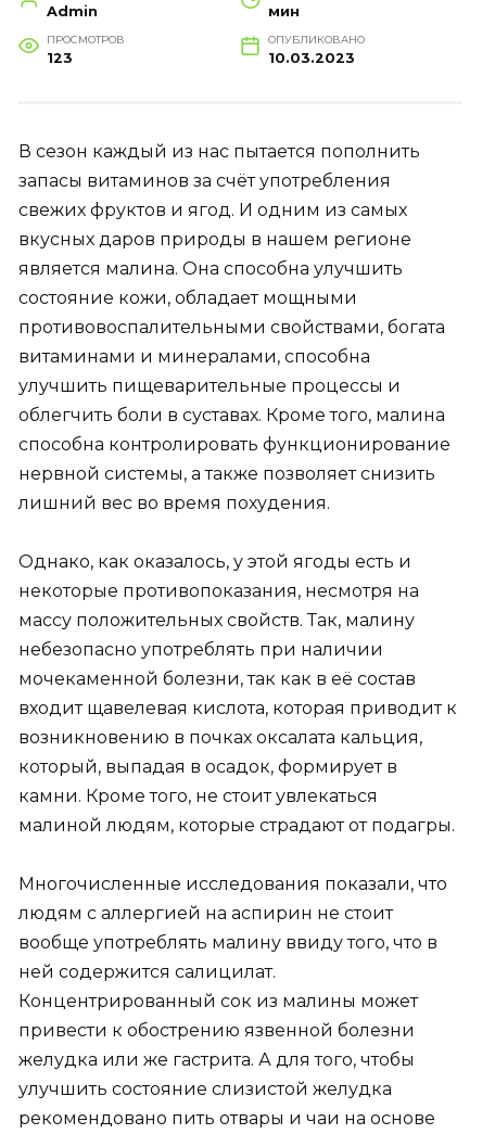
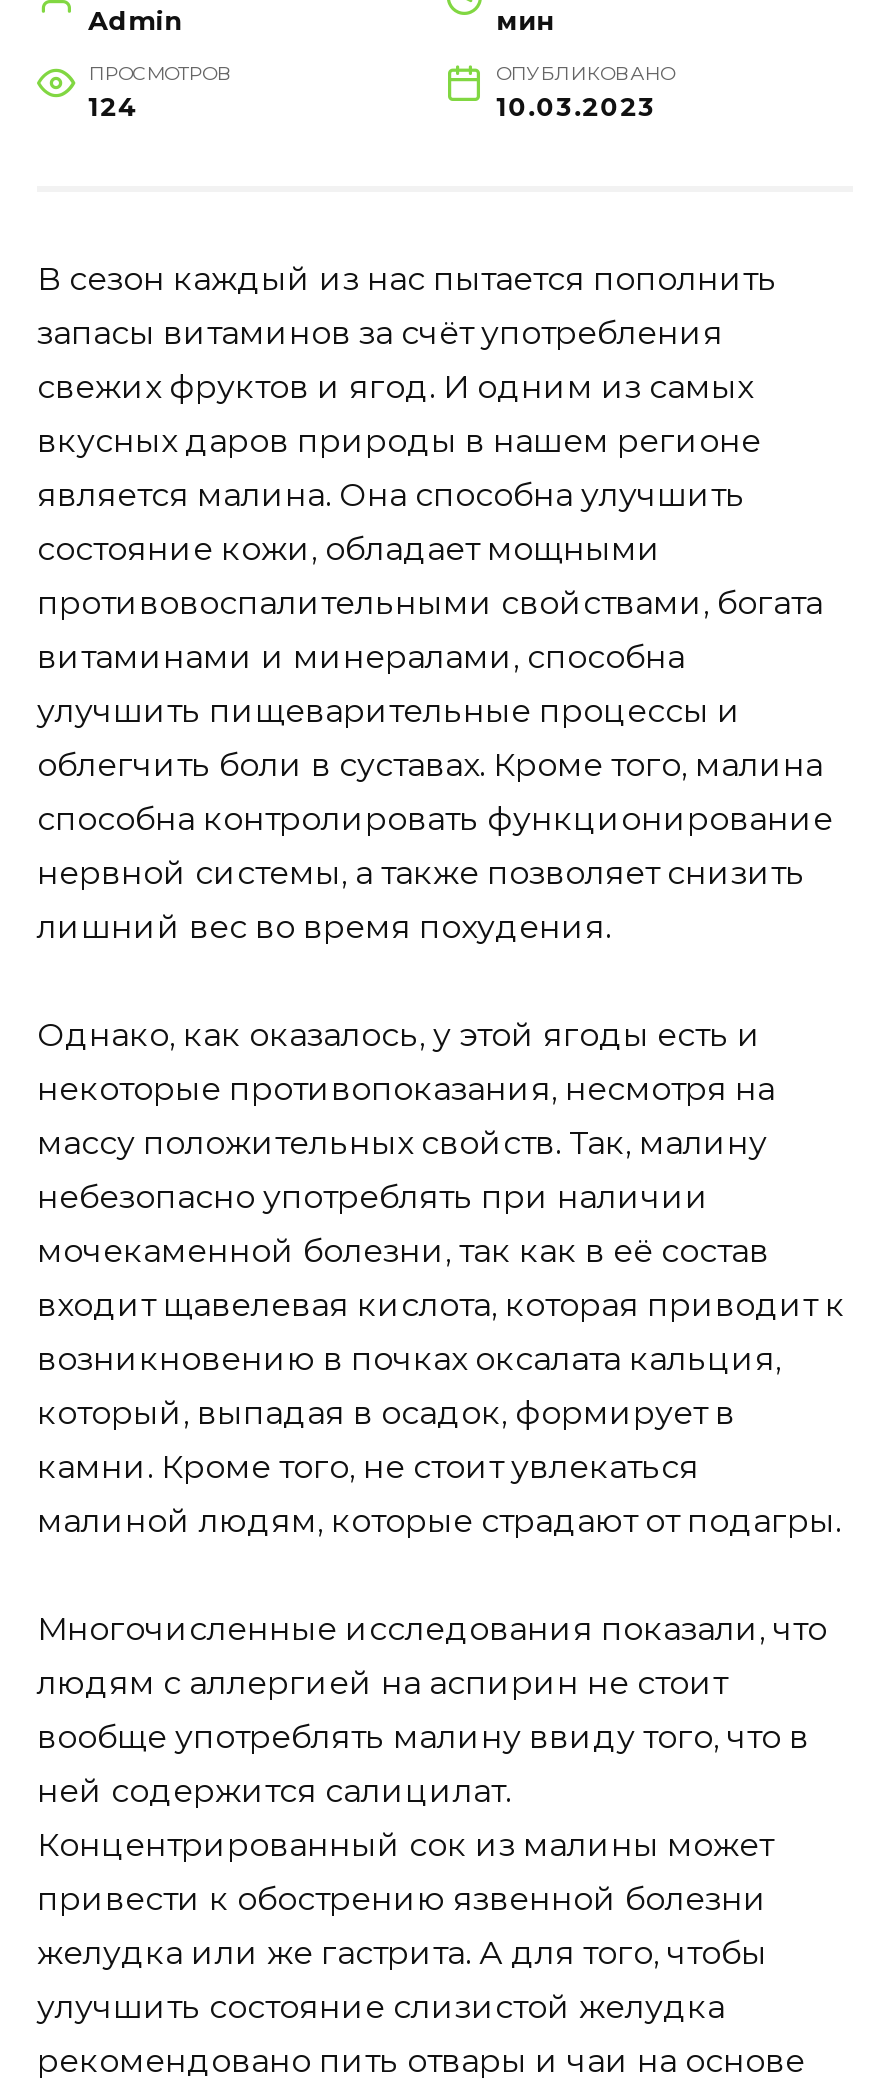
[46,50,72,66] 123 -> [88,92,138,122] 124

